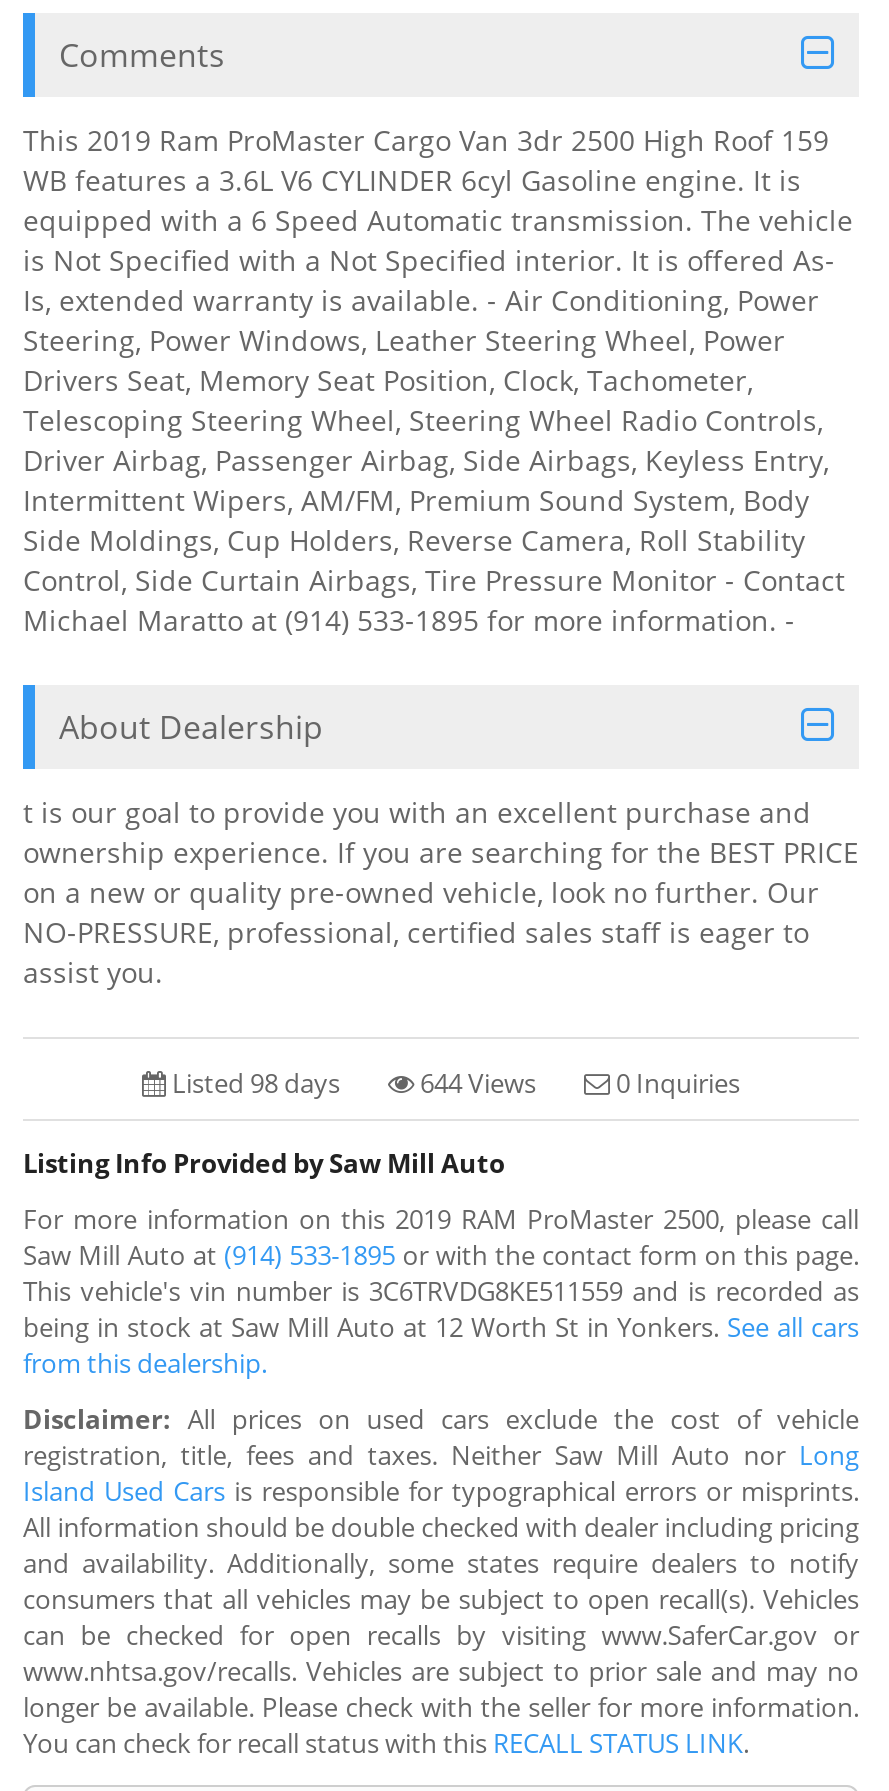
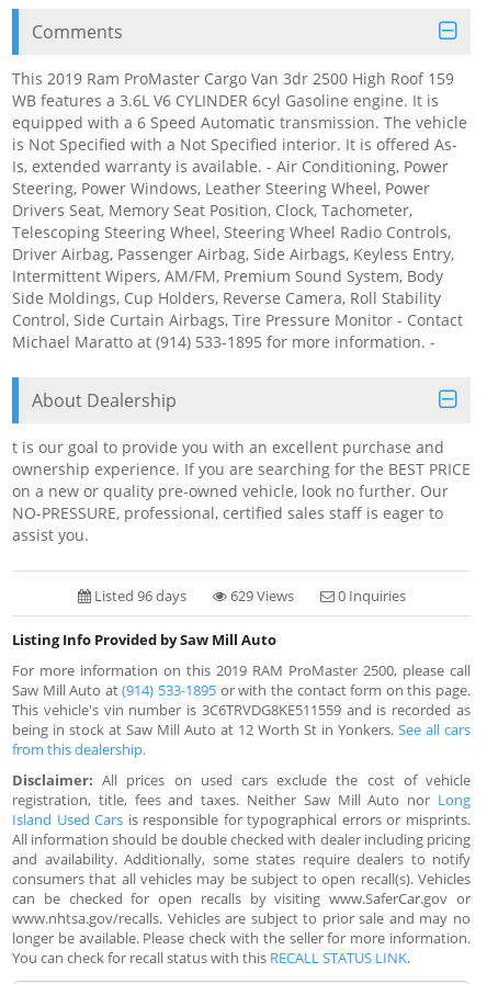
[166,1064,340,1100] Listed 98 days -> [90,585,186,605] Listed 96 days
[414,1064,536,1100] 644 Views -> [226,585,293,605] 629 Views

